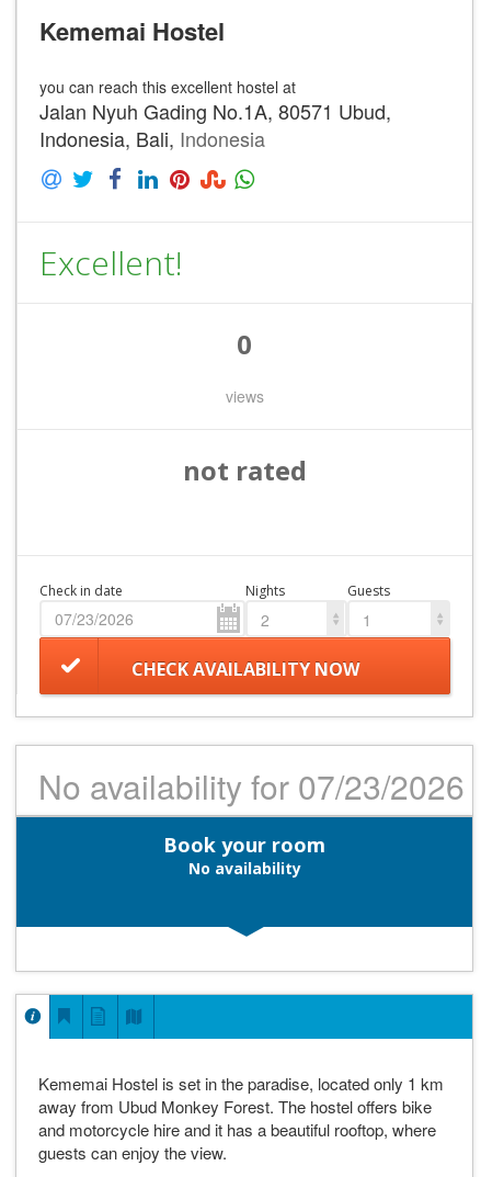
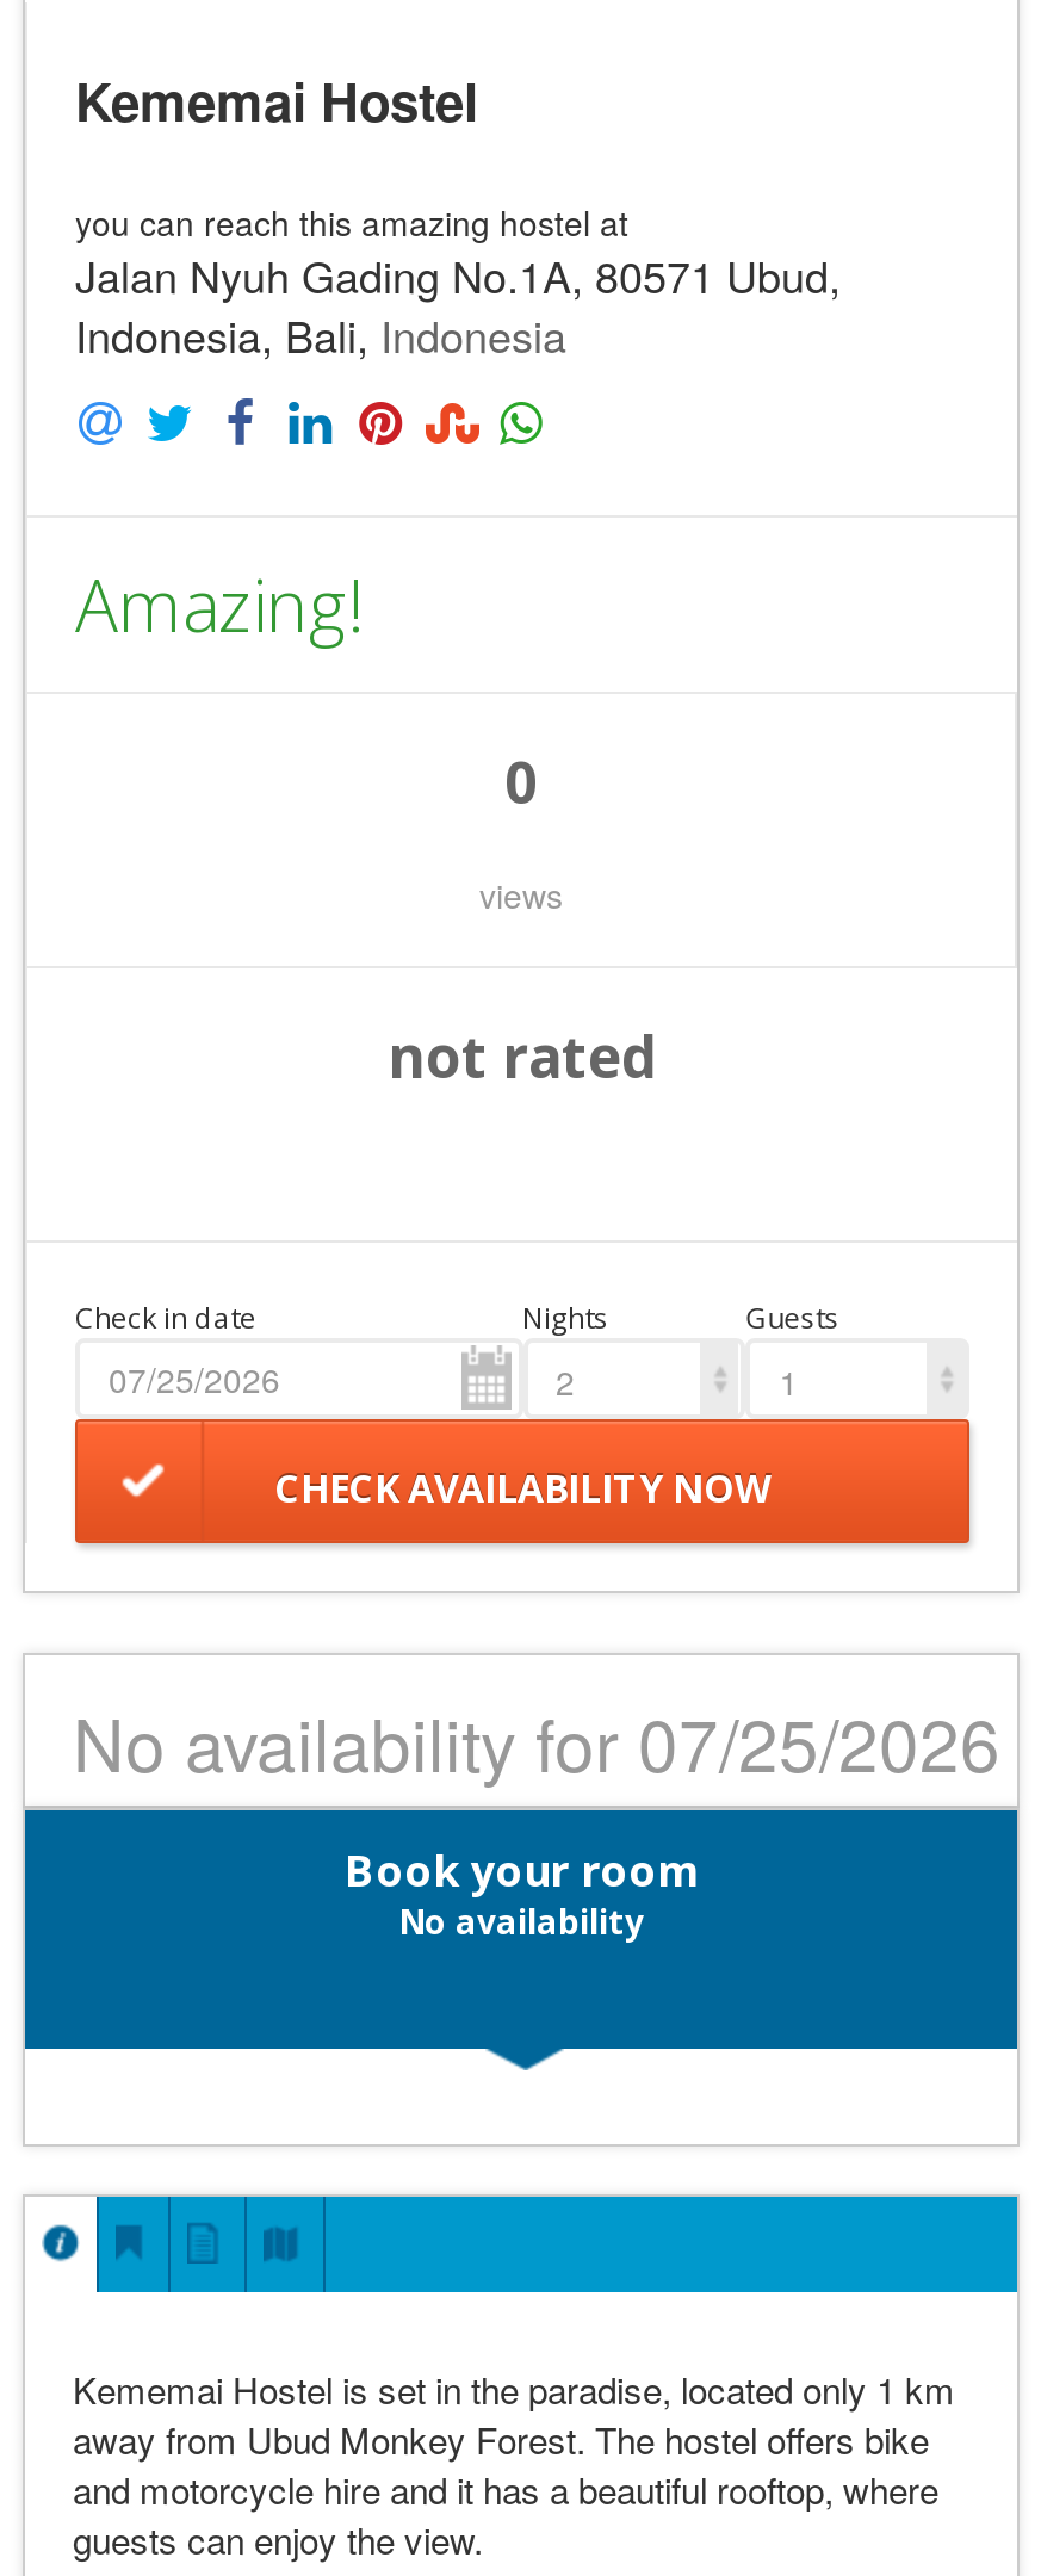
[39,76,296,98] you can reach this excellent hostel at -> [75,198,628,246] you can reach this amazing hostel at
[39,241,183,286] Excellent! -> [75,557,364,654] Amazing!
[38,763,465,810] No availability for 07/23/2026 -> [73,1692,1000,1795] No availability for 07/25/2026

